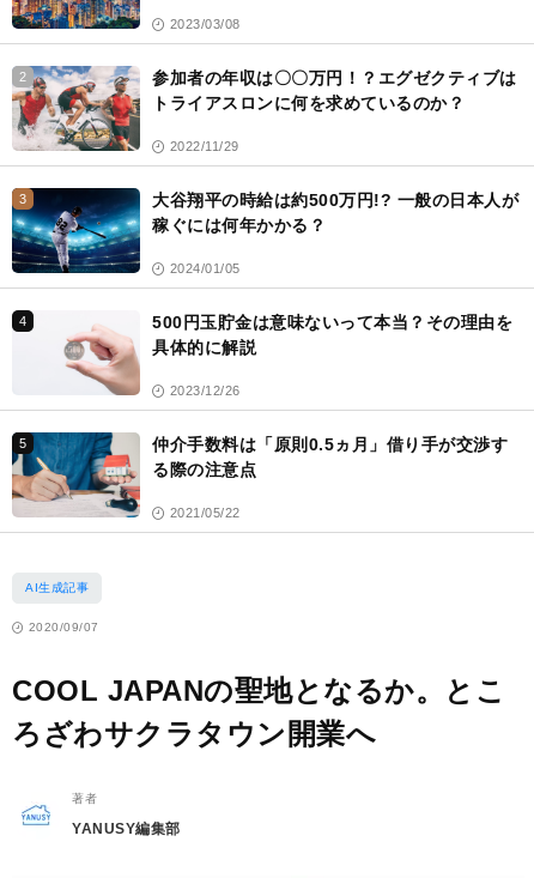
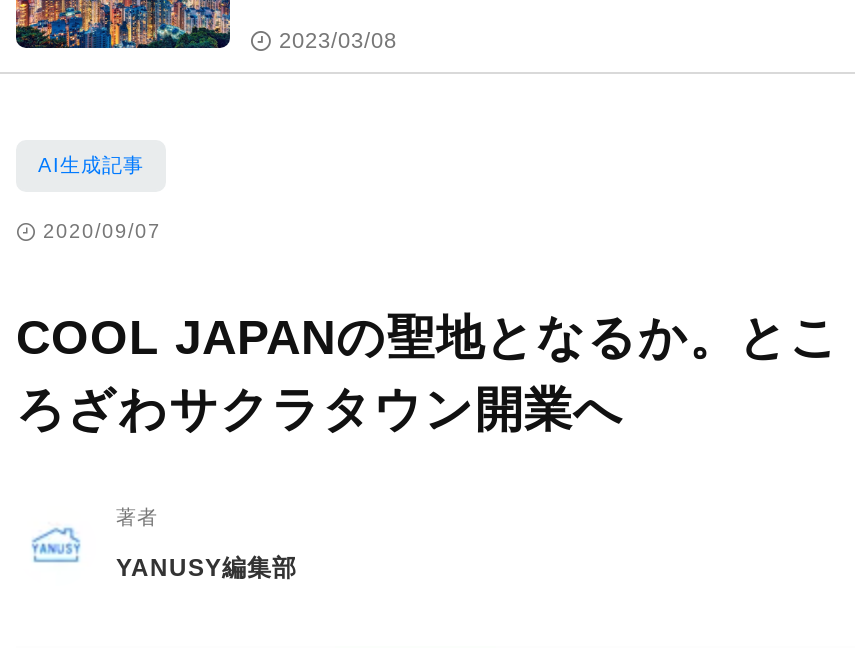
[12,65,517,153] [image] | 2 | 参加者の年収は〇〇万円！？エグゼクティブは | トライアスロンに何を求めているのか？ | 2022/11/29 -> none
[11,187,518,275] [image] | 3 | 大谷翔平の時給は約500万円!? 一般の日本人が | 稼ぐには何年かかる？ | 2024/01/05 -> none
[19,312,512,397] [image] | 4 | 500円玉貯金は意味ないって本当？その理由を | 具体的に解説 | 2023/12/26 -> none
[11,431,508,519] [image] | 5 | 仲介手数料は「原則0.5ヵ月」借り手が交渉す | る際の注意点 | 2021/05/22 -> none

